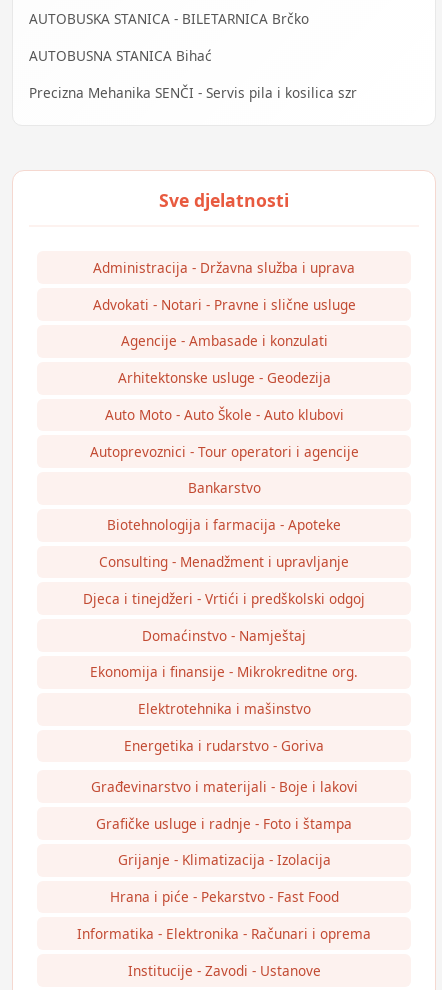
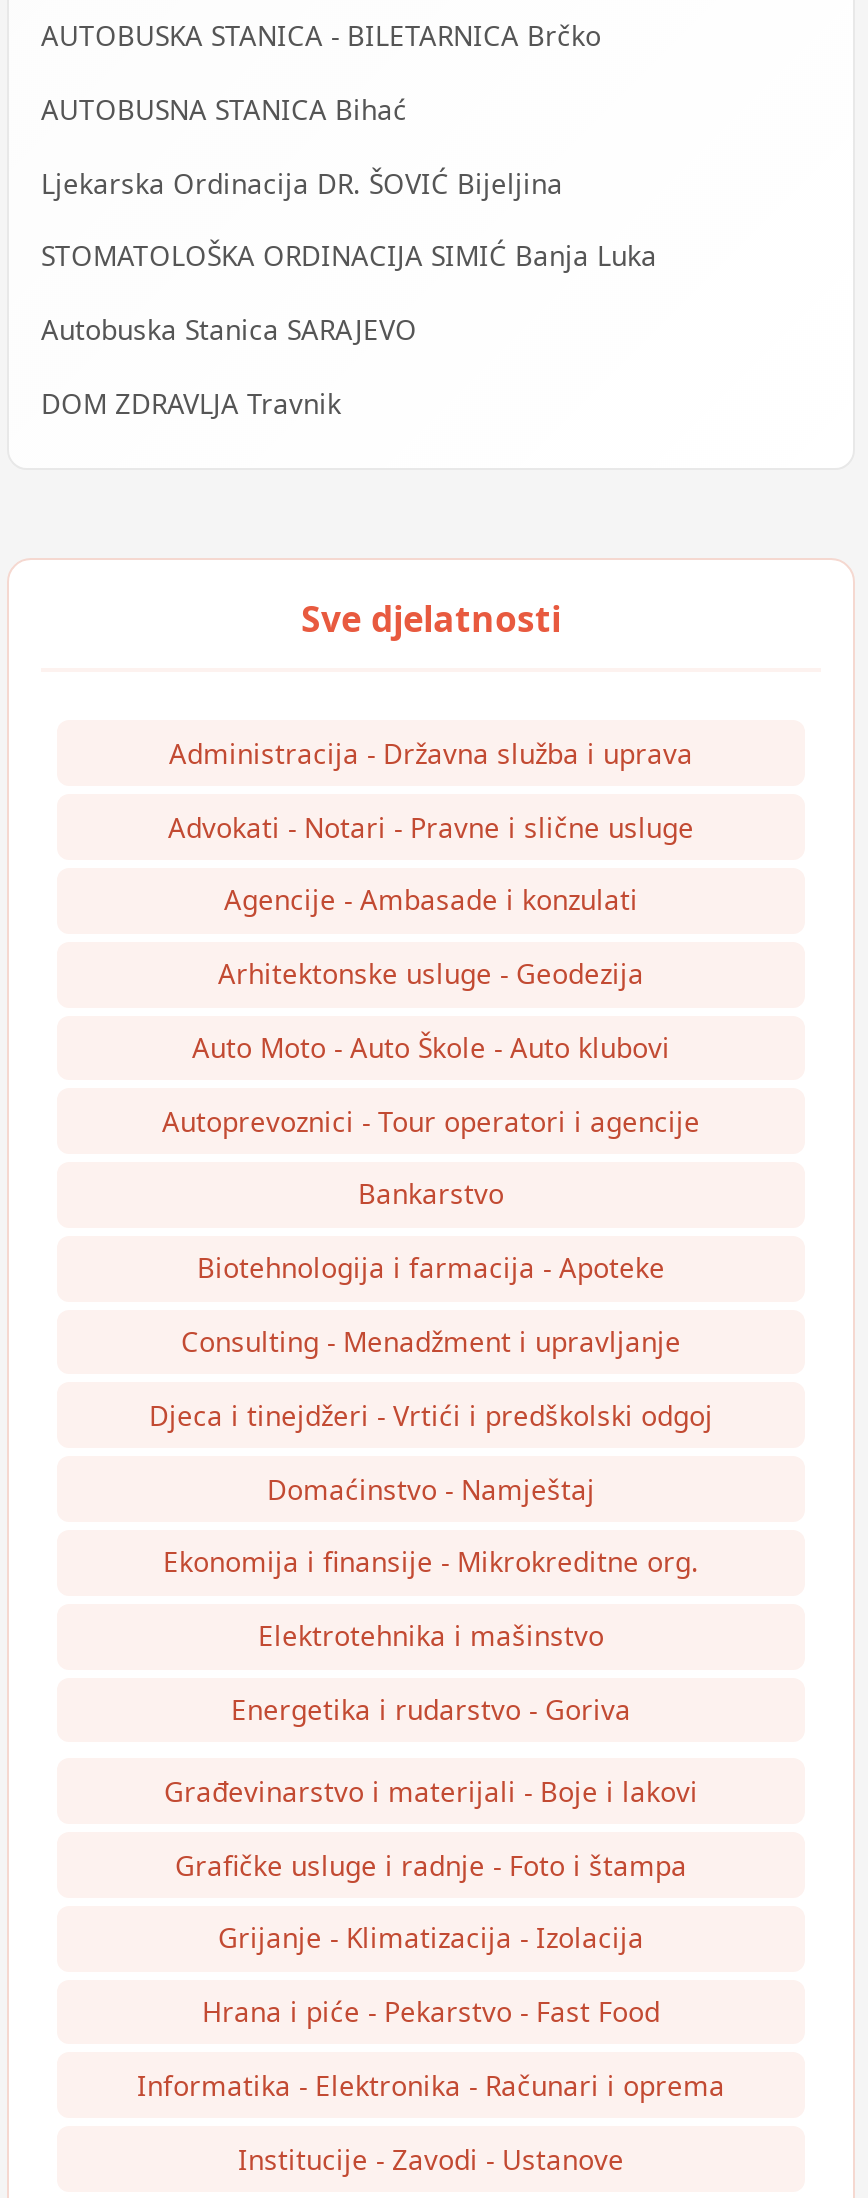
[29,83,357,102] Precizna Mehanika SENČI - Servis pila i kosilica szr -> [41,163,657,422] Ljekarska Ordinacija DR. ŠOVIĆ Bijeljina | STOMATOLOŠKA ORDINACIJA SIMIĆ Banja Luka | Autobuska Stanica SARAJEVO | DOM ZDRAVLJA Travnik

